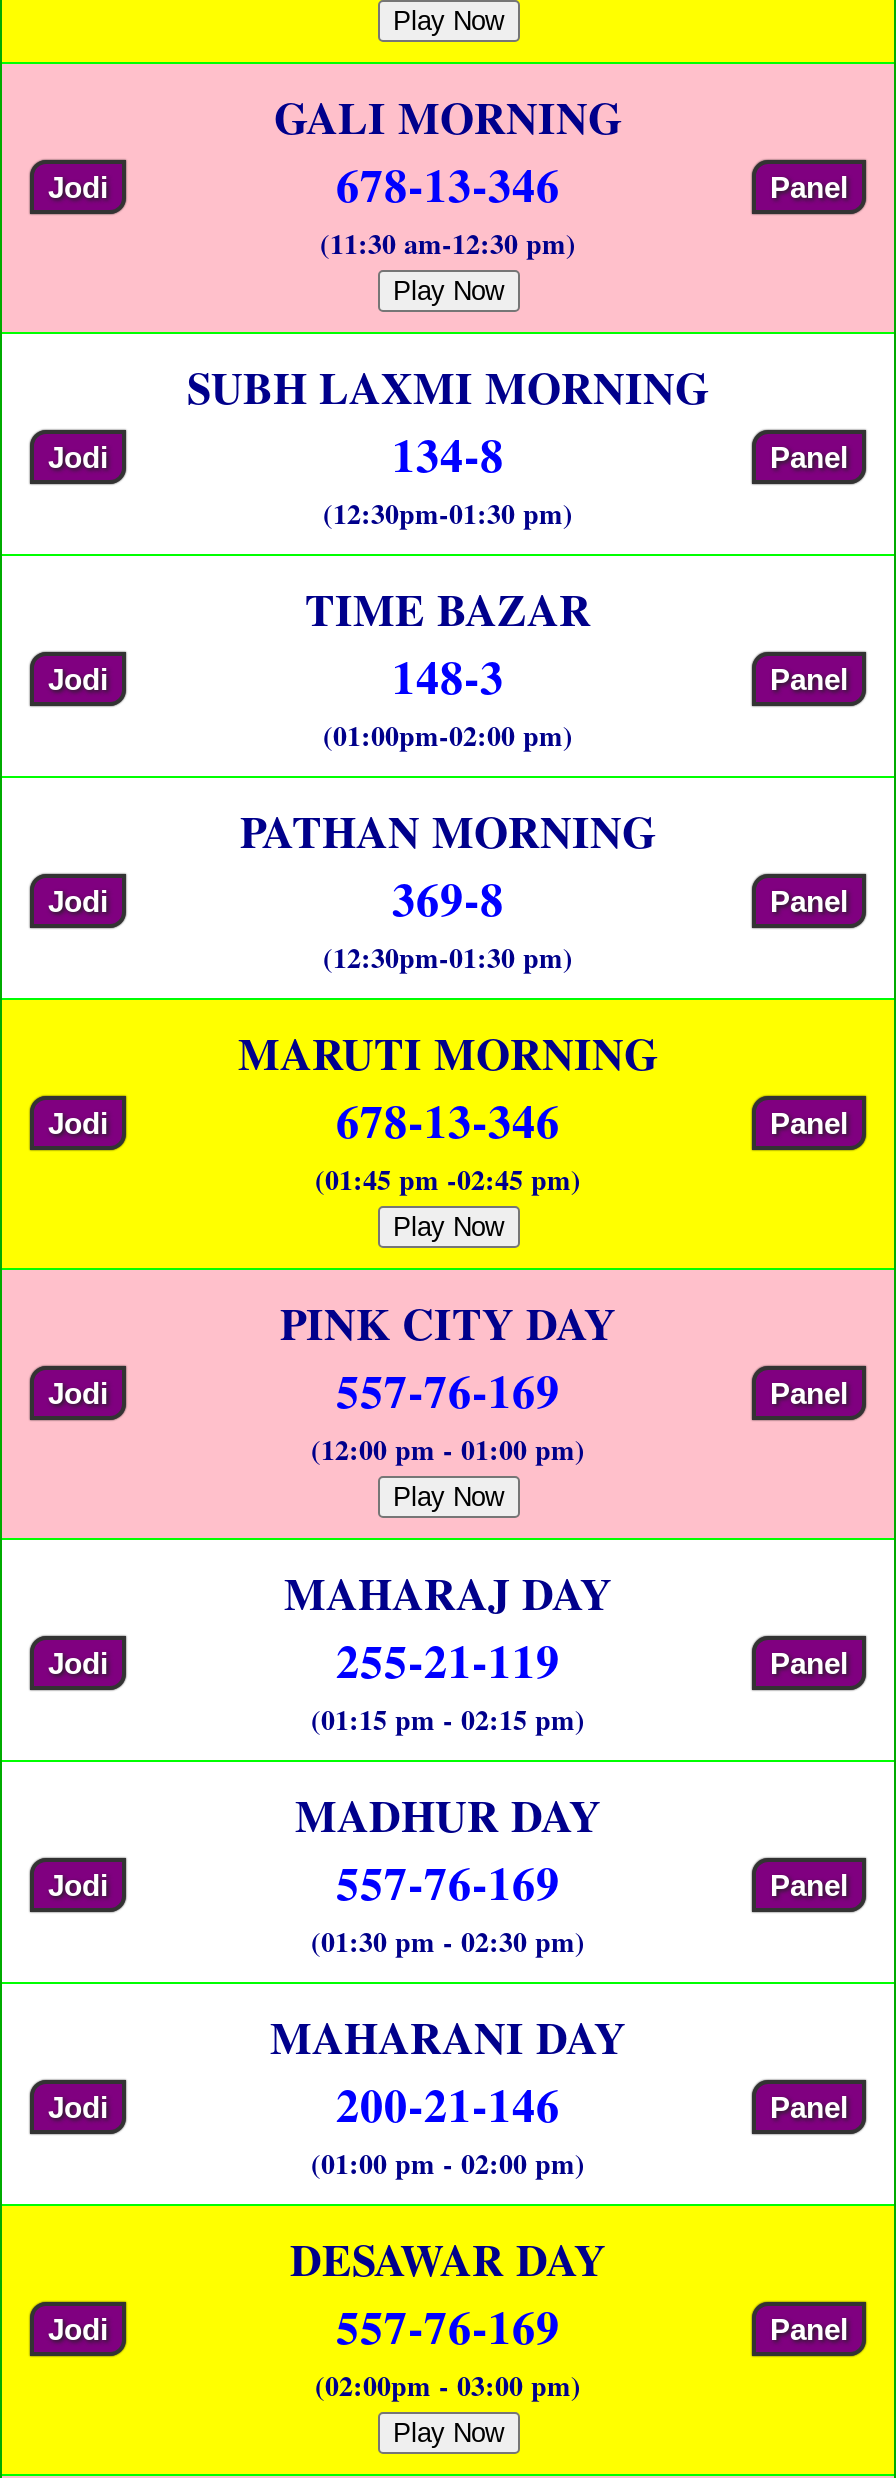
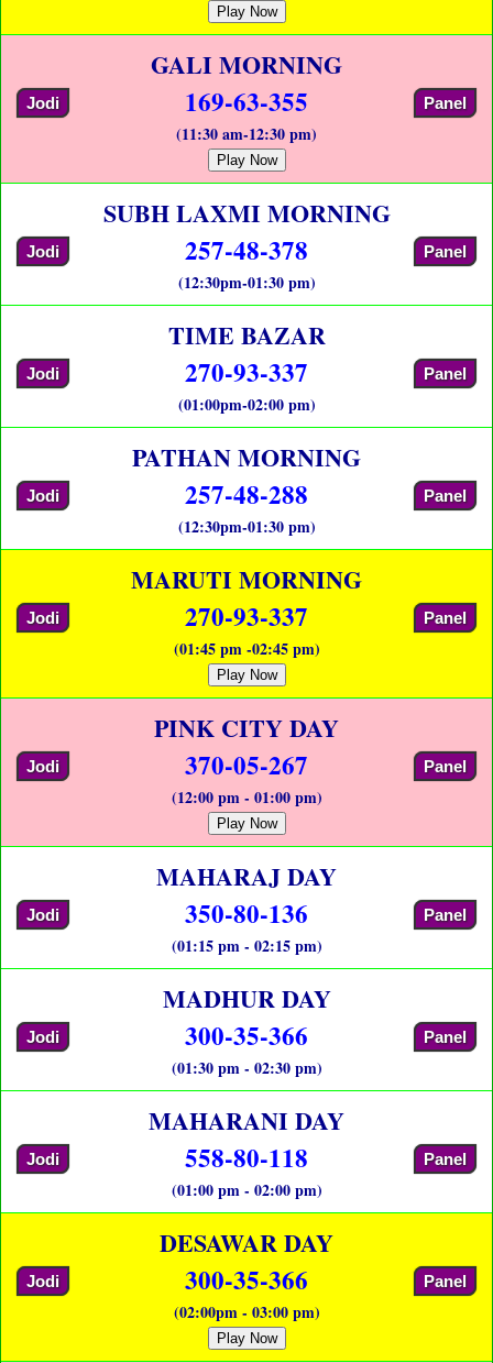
[336,150,560,218] 678-13-346 -> [185,82,308,120] 169-63-355
[392,420,504,488] 134-8 -> [185,231,308,268] 257-48-378
[392,642,504,710] 148-3 -> [185,353,308,390] 270-93-337
[392,864,504,932] 369-8 -> [185,475,308,512] 257-48-288
[336,1086,560,1154] 678-13-346 -> [185,597,308,635] 270-93-337
[336,1356,560,1424] 557-76-169 -> [185,746,308,783] 370-05-267
[336,1626,560,1694] 255-21-119 -> [185,894,308,932] 350-80-136
[336,1848,560,1916] 557-76-169 -> [185,1016,308,1054] 300-35-366
[336,2070,560,2138] 200-21-146 -> [185,1138,308,1176] 558-80-118
[336,2292,560,2360] 557-76-169 -> [185,1260,308,1298] 300-35-366

